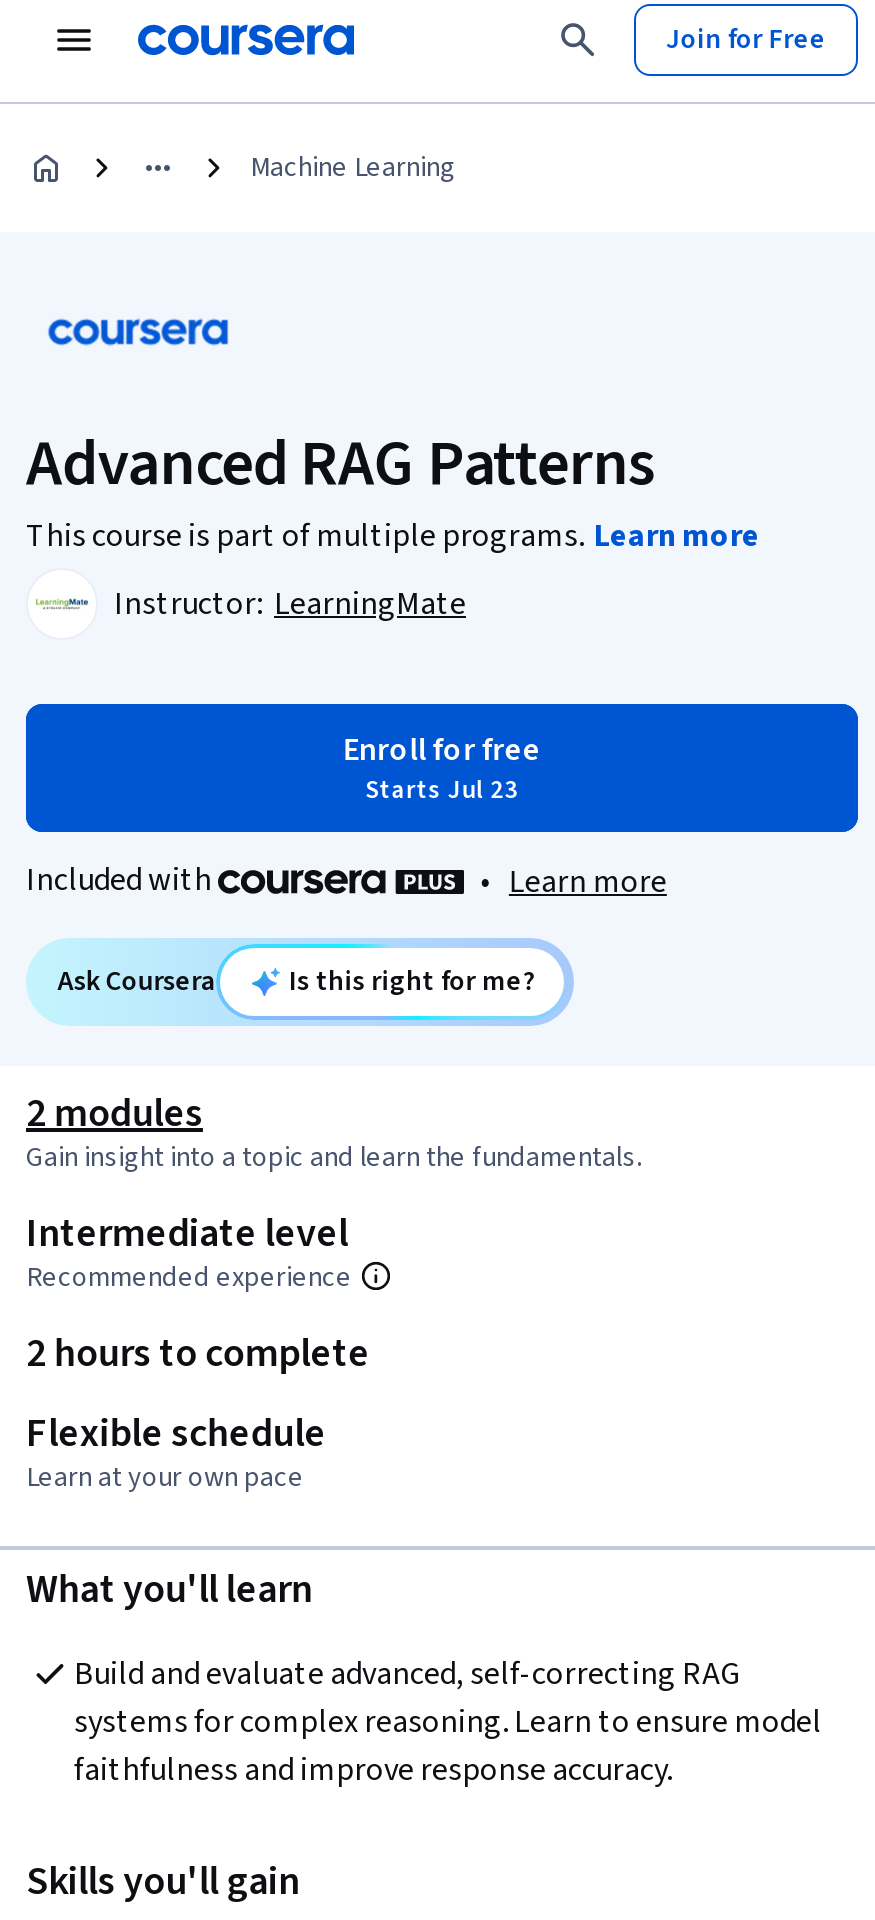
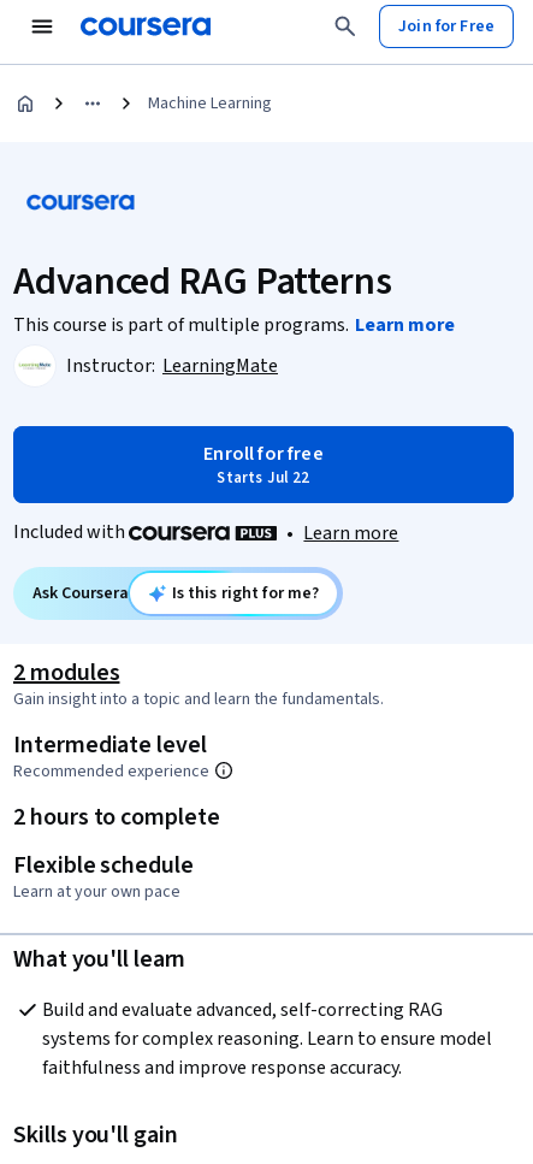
[365,772,519,808] Starts Jul 23 -> [217,467,310,489] Starts Jul 22

